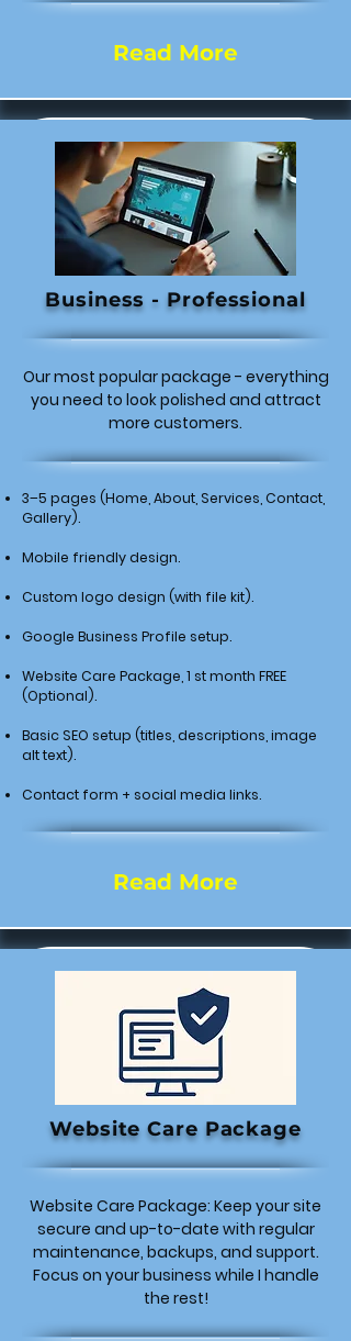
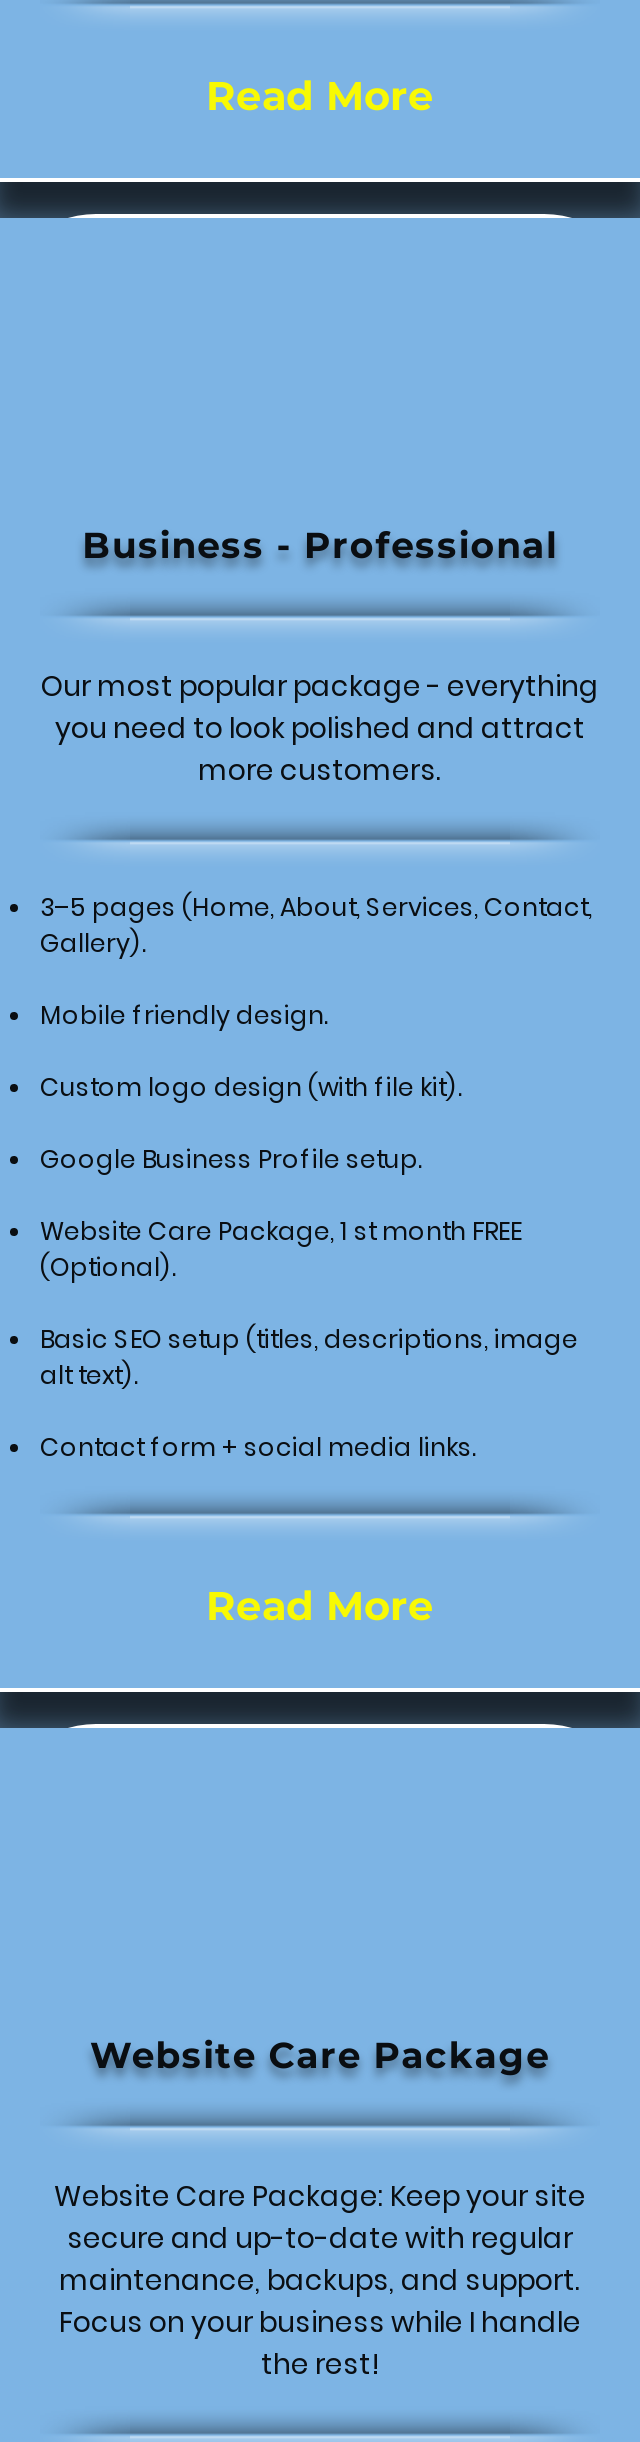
[54,141,297,277] [image] -> none
[54,970,297,1106] [image] -> none

